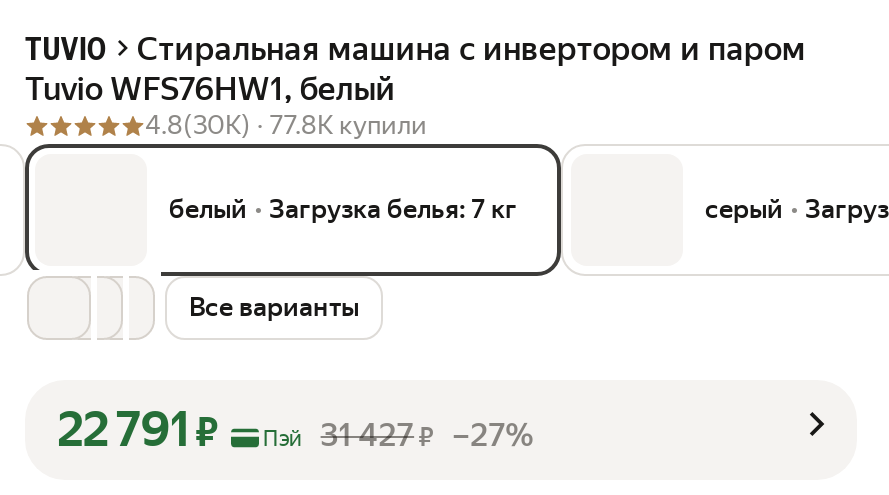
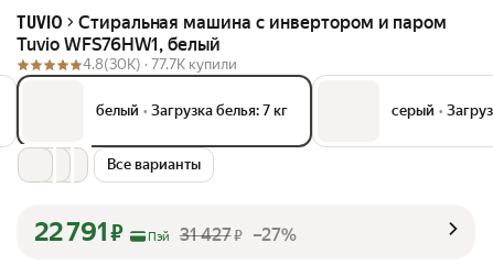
[145,110,427,140] 4.8(30K) · 77.8K купили -> [83,56,237,73] 4.8(30K) · 77.7K купили

